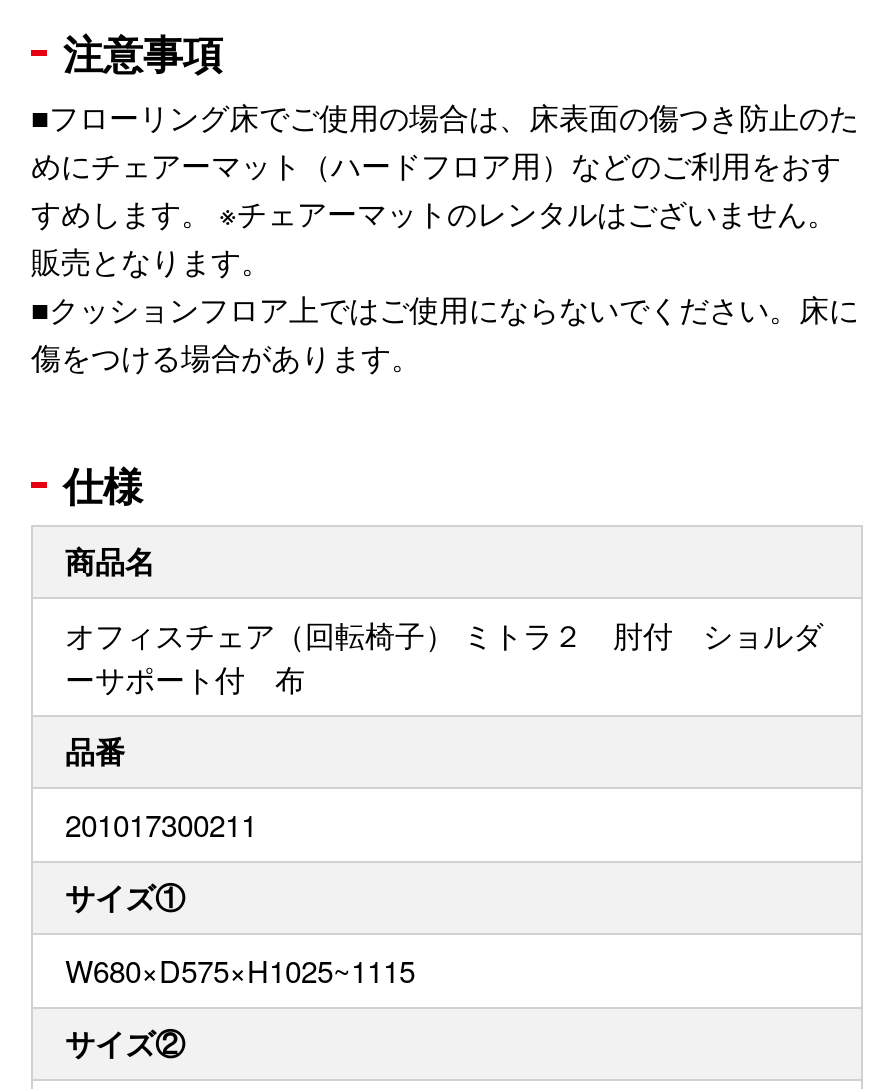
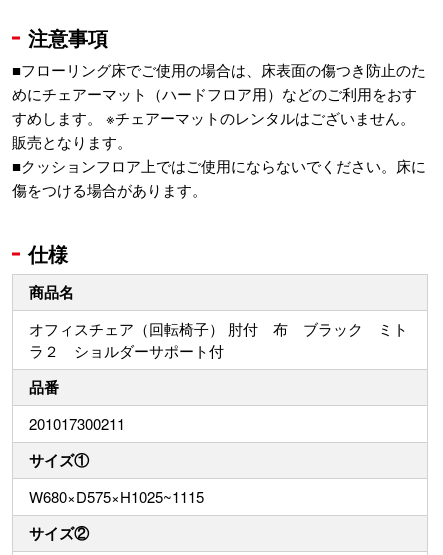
[65,613,823,699] オフィスチェア（回転椅子） ミトラ２ 肘付 ショルダ | ーサポート付 布 -> [29,318,408,361] オフィスチェア（回転椅子） 肘付 布 ブラック ミト | ラ２ ショルダーサポート付

